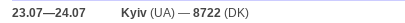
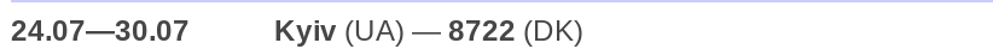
[12,6,86,20] 23.07—24.07 -> [11,14,190,48] 24.07—30.07

